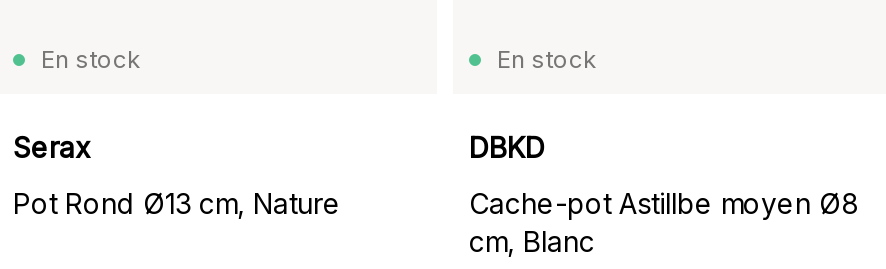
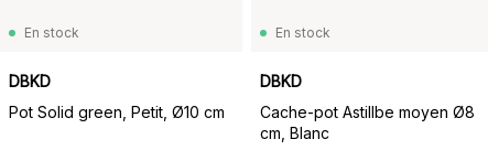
[13,130,91,164] Serax -> [9,72,51,90] DBKD
[13,186,341,220] Pot Rond Ø13 cm, Nature -> [9,103,225,121] Pot Solid green, Petit, Ø10 cm

